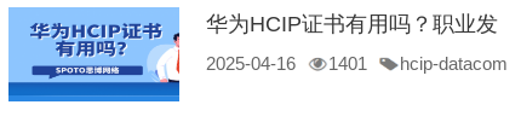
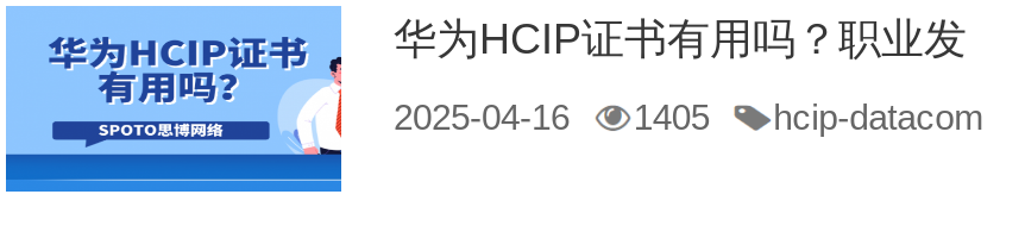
[328,54,367,74] 1401 -> [633,97,709,138] 1405

